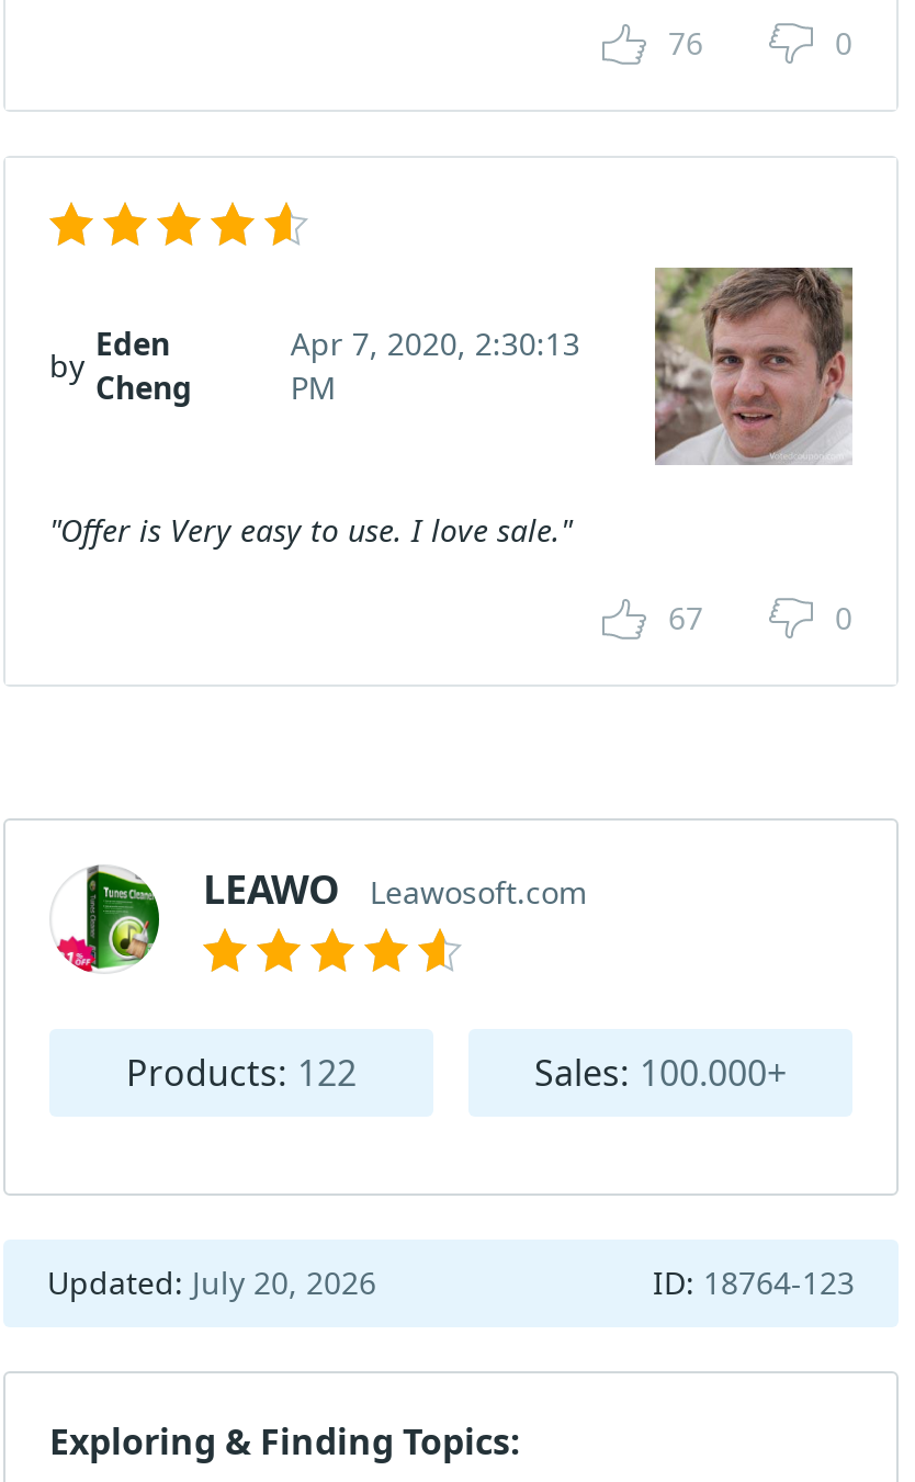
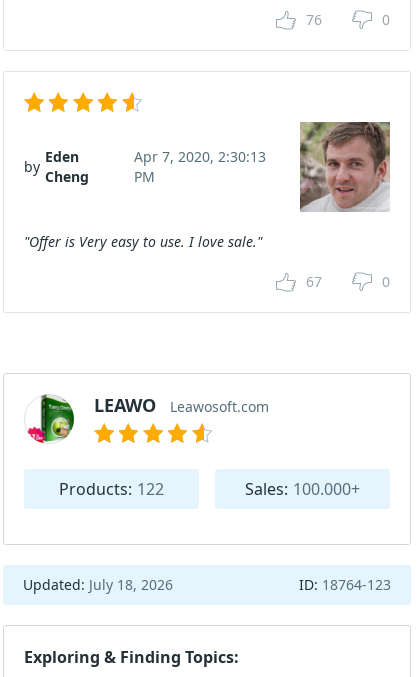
[47,1262,376,1303] Updated: July 20, 2026 -> [23,575,173,594] Updated: July 18, 2026

